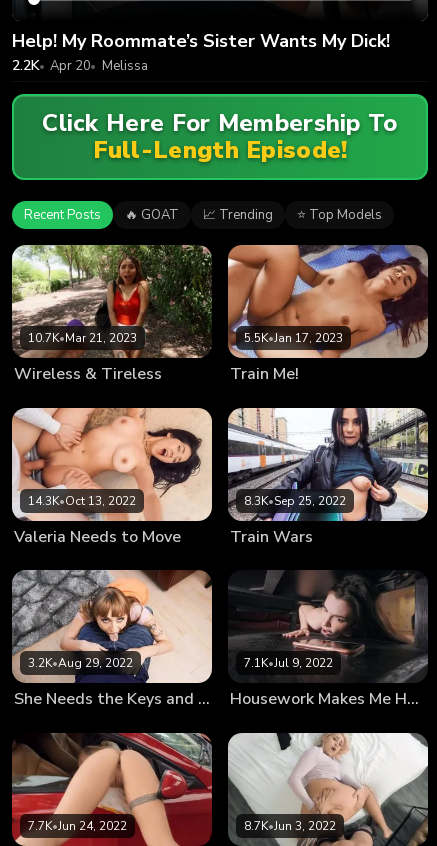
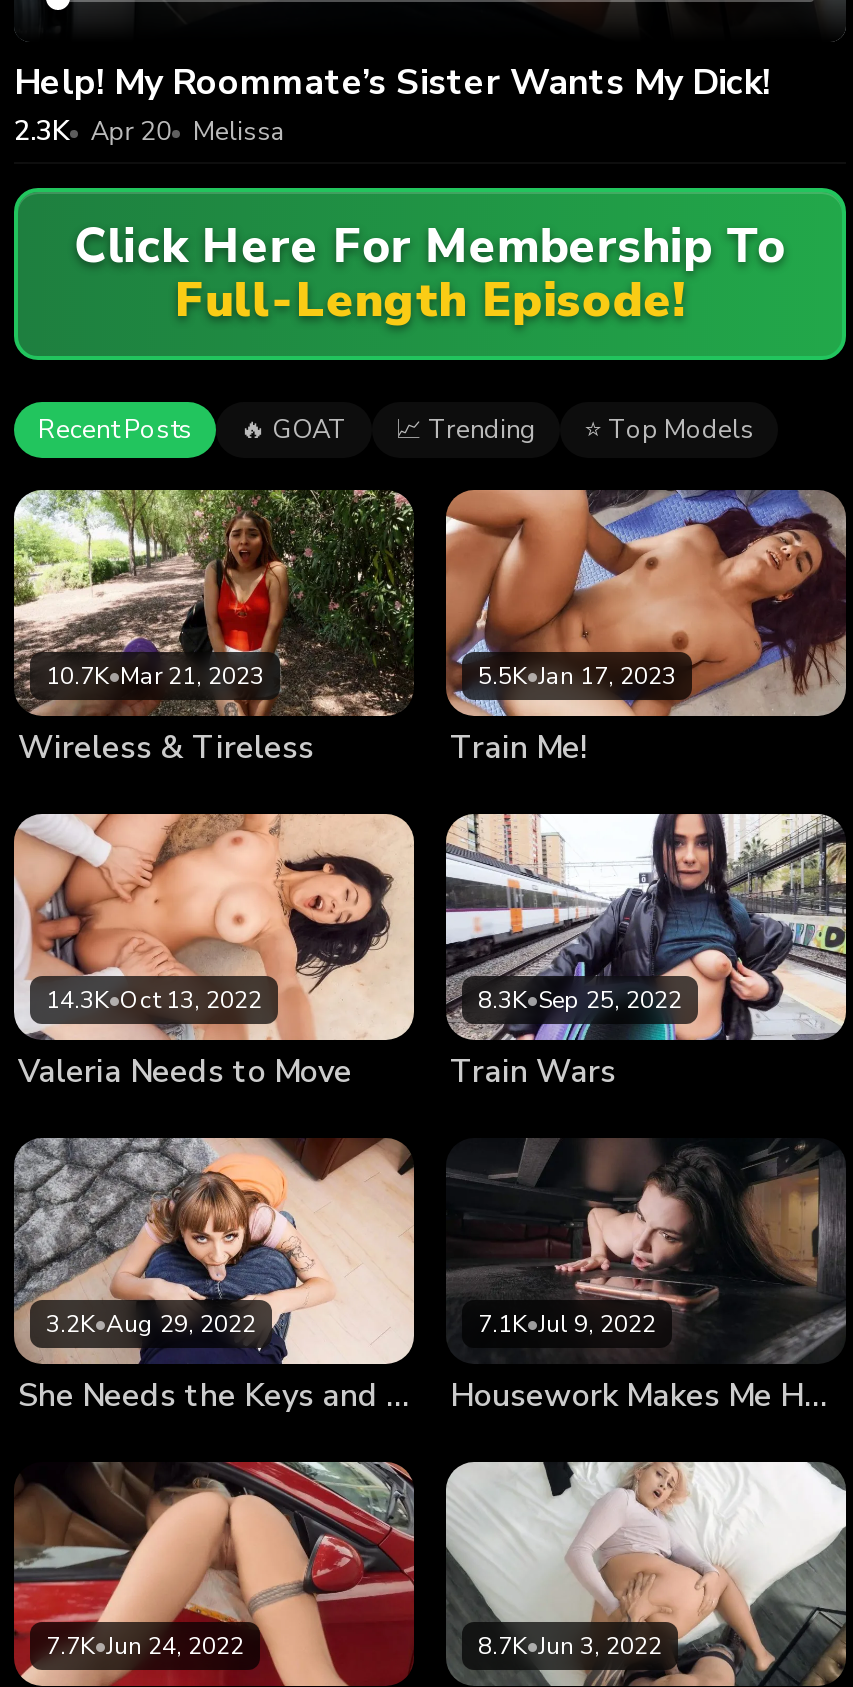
[12,56,147,75] 2.2K Apr 20 Melissa -> [14,113,285,151] 2.3K Apr 20 Melissa

